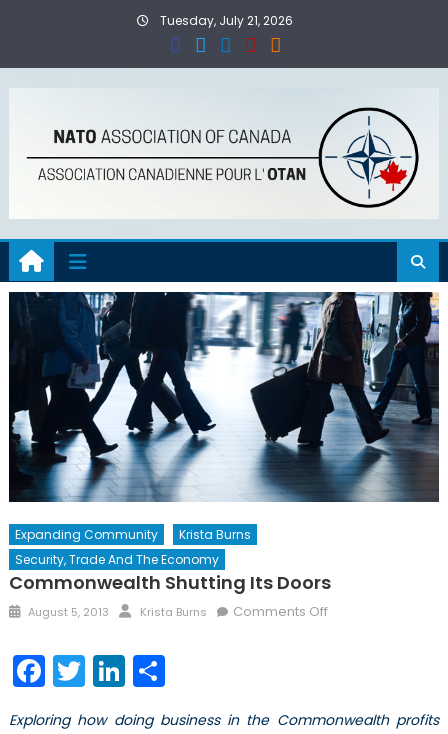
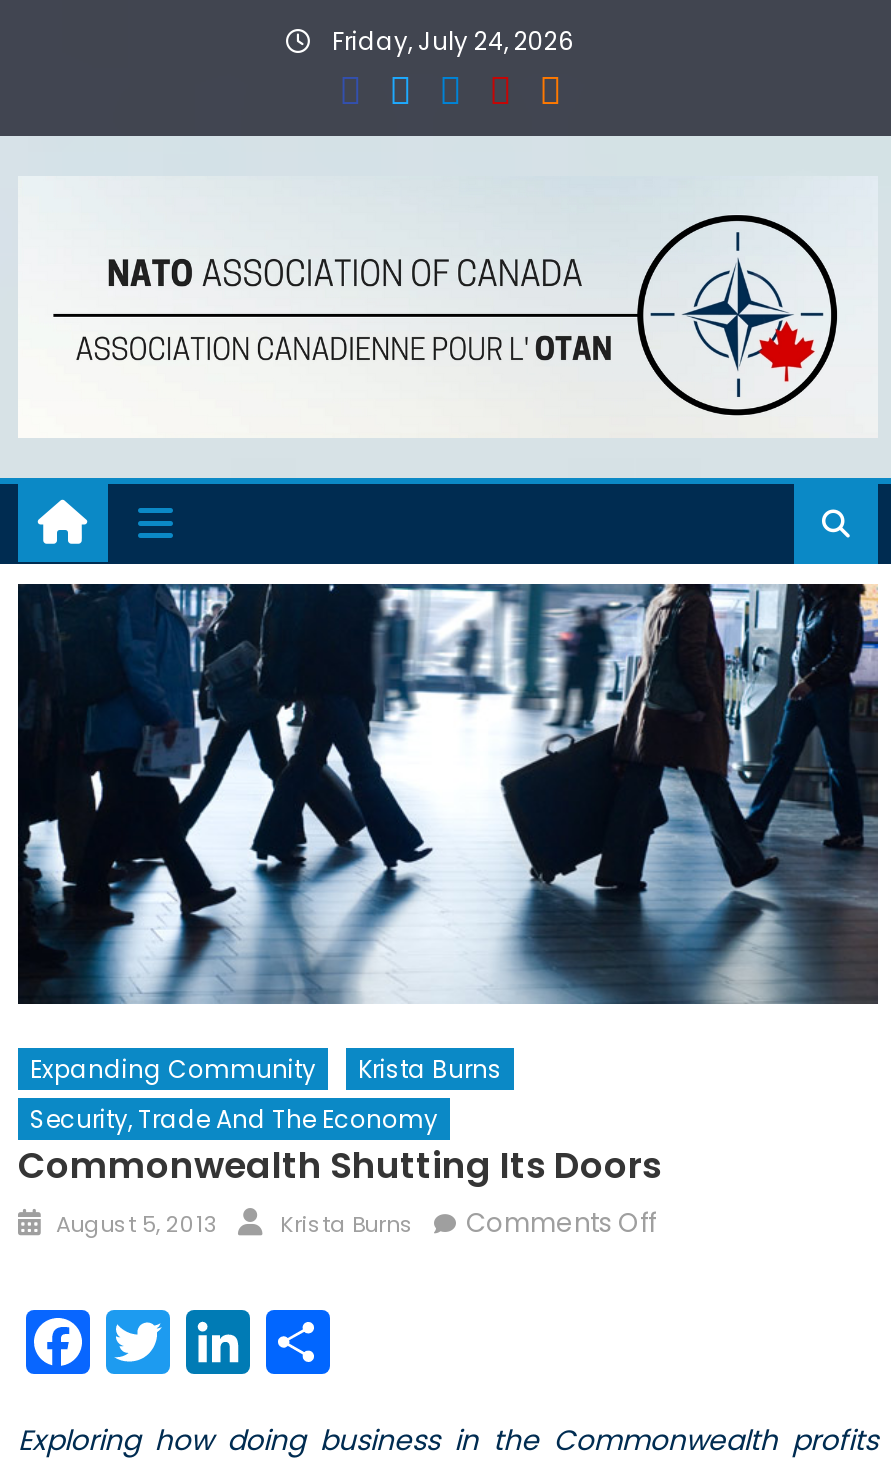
[157,12,293,29] Tuesday, July 21, 2026 -> [326,24,574,58] Friday, July 24, 2026

